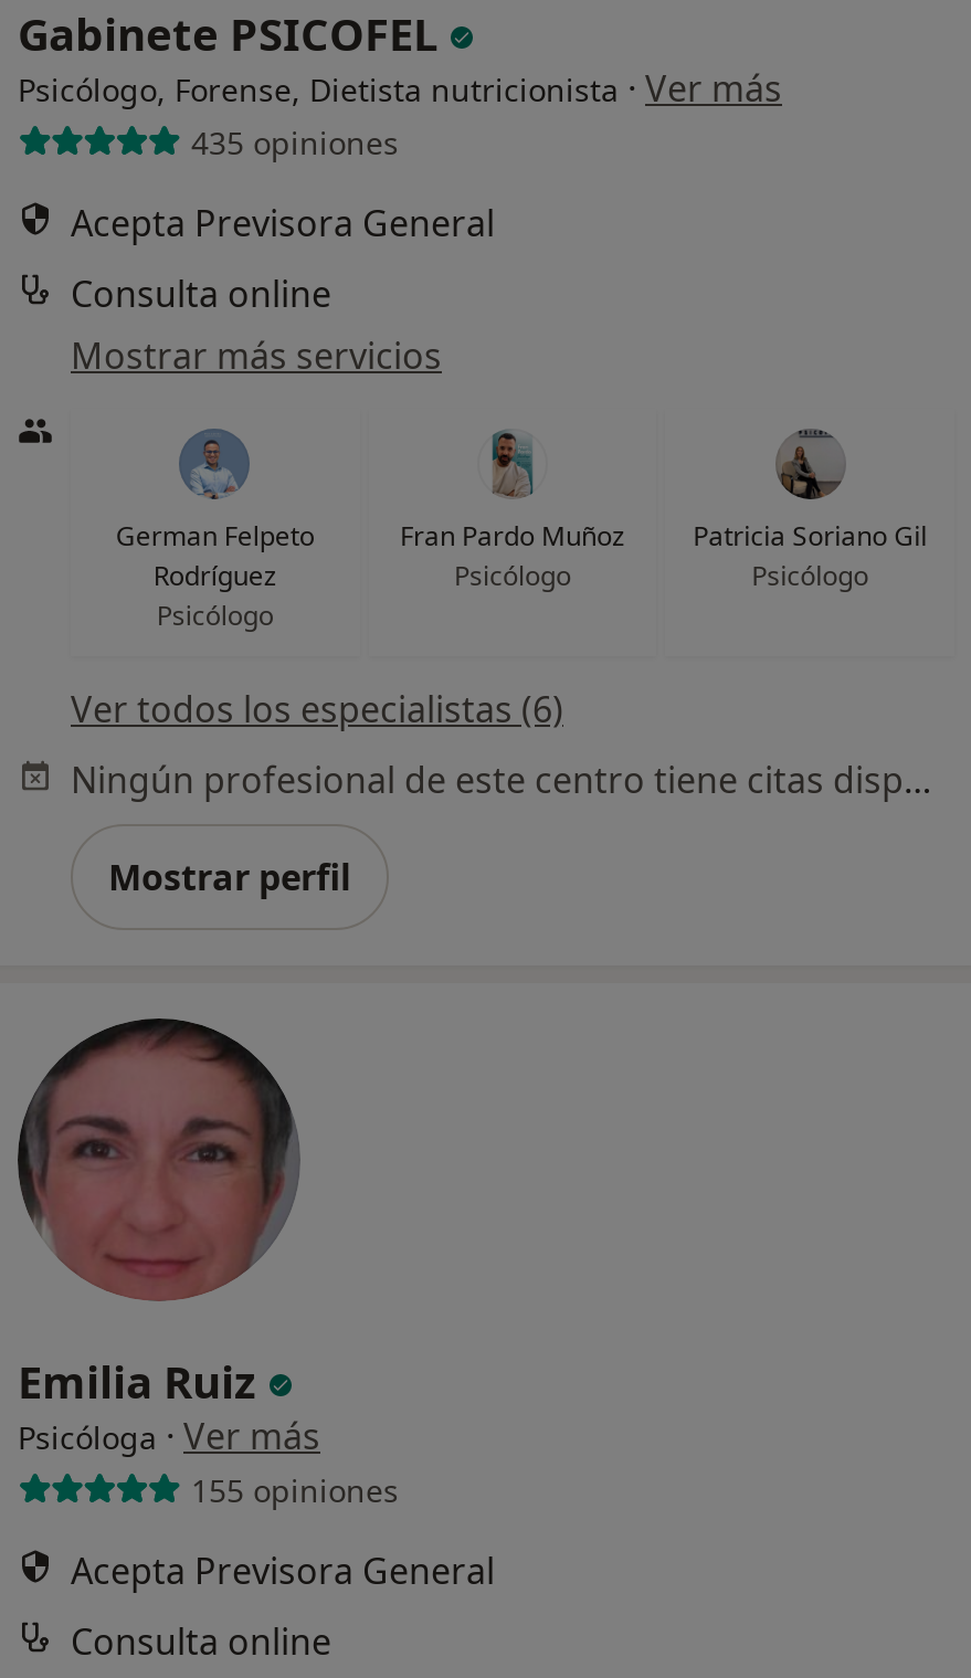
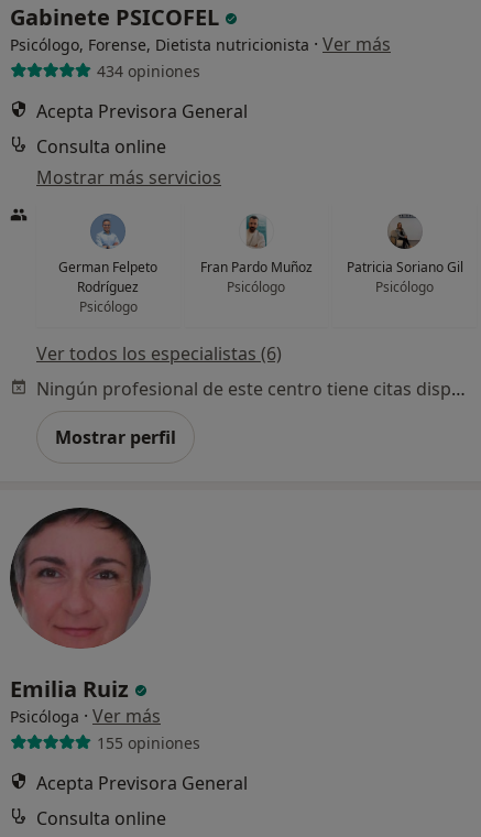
[191,121,399,163] 435 opiniones -> [96,60,200,81] 434 opiniones

